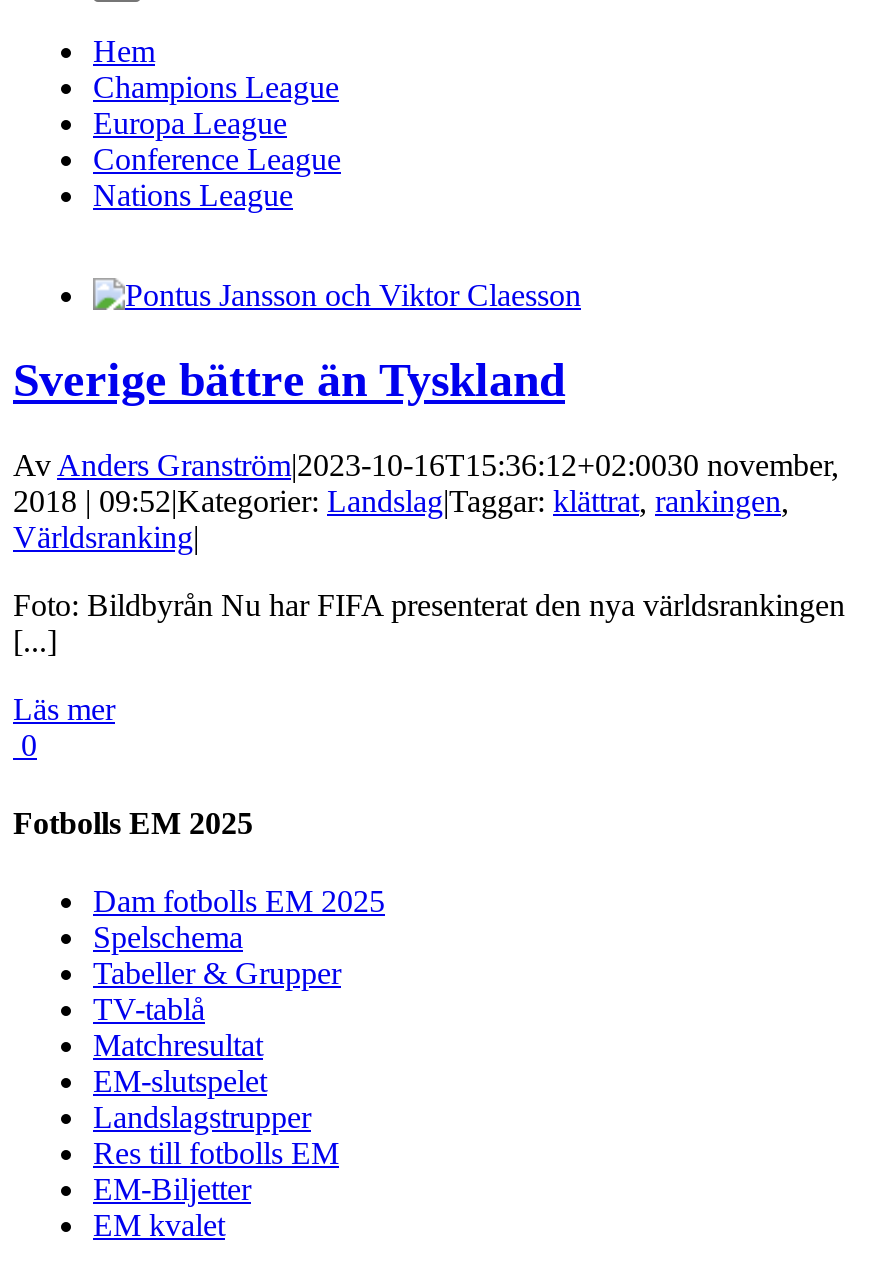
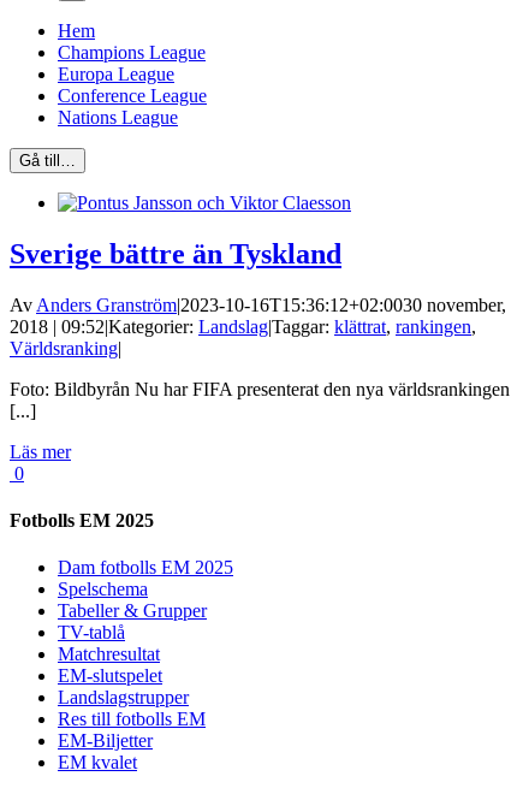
none -> [19,152,76,170] Gå till…

